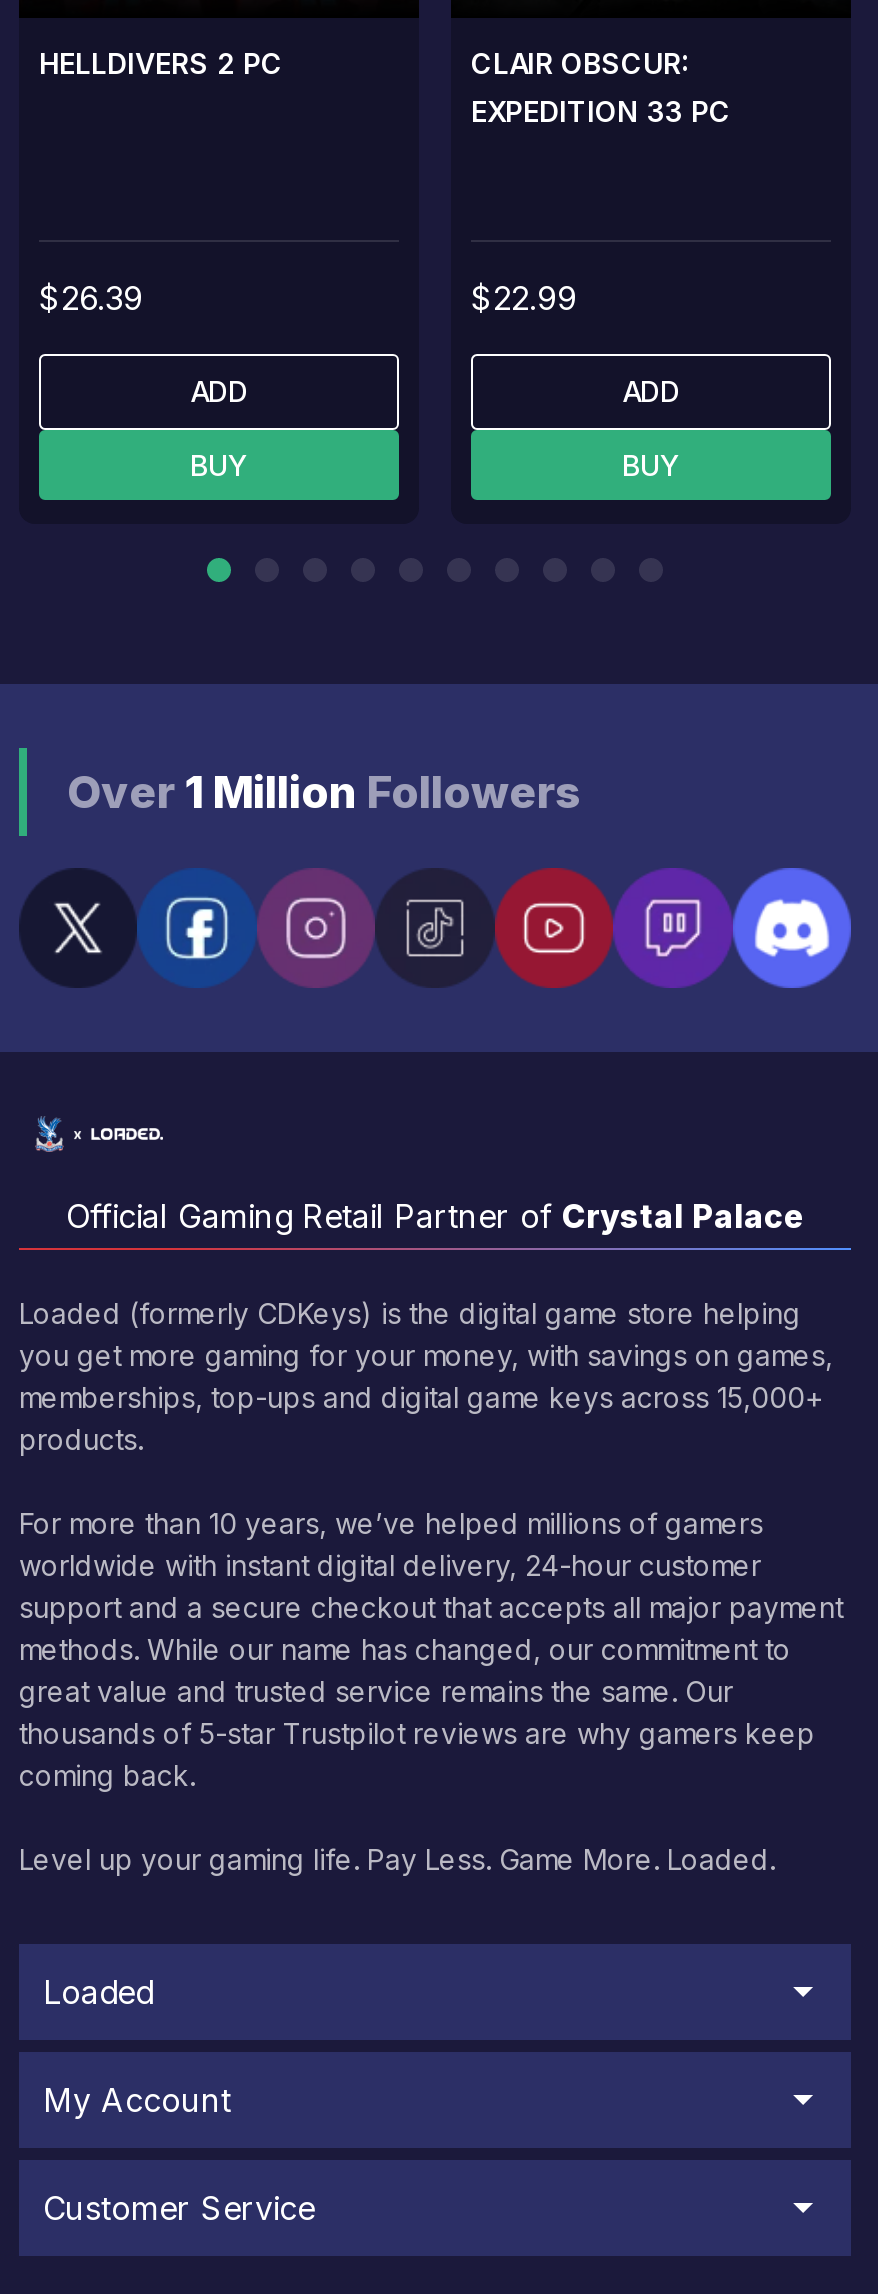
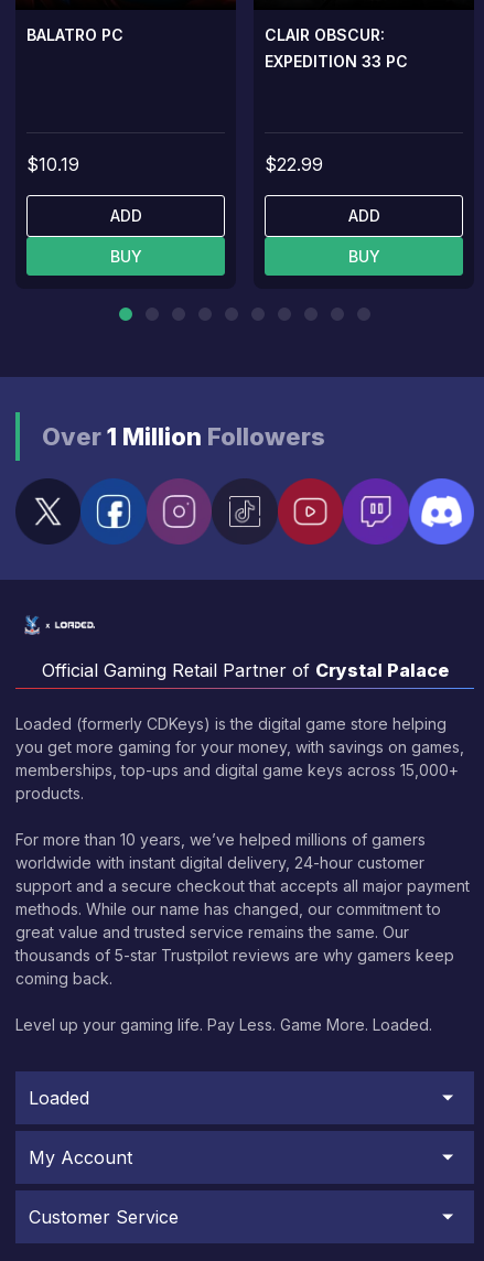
[39,45,283,79] HELLDIVERS 2 PC -> [26,25,123,44] BALATRO PC
[39,278,143,318] $26.39 -> [26,153,79,175] $10.19

